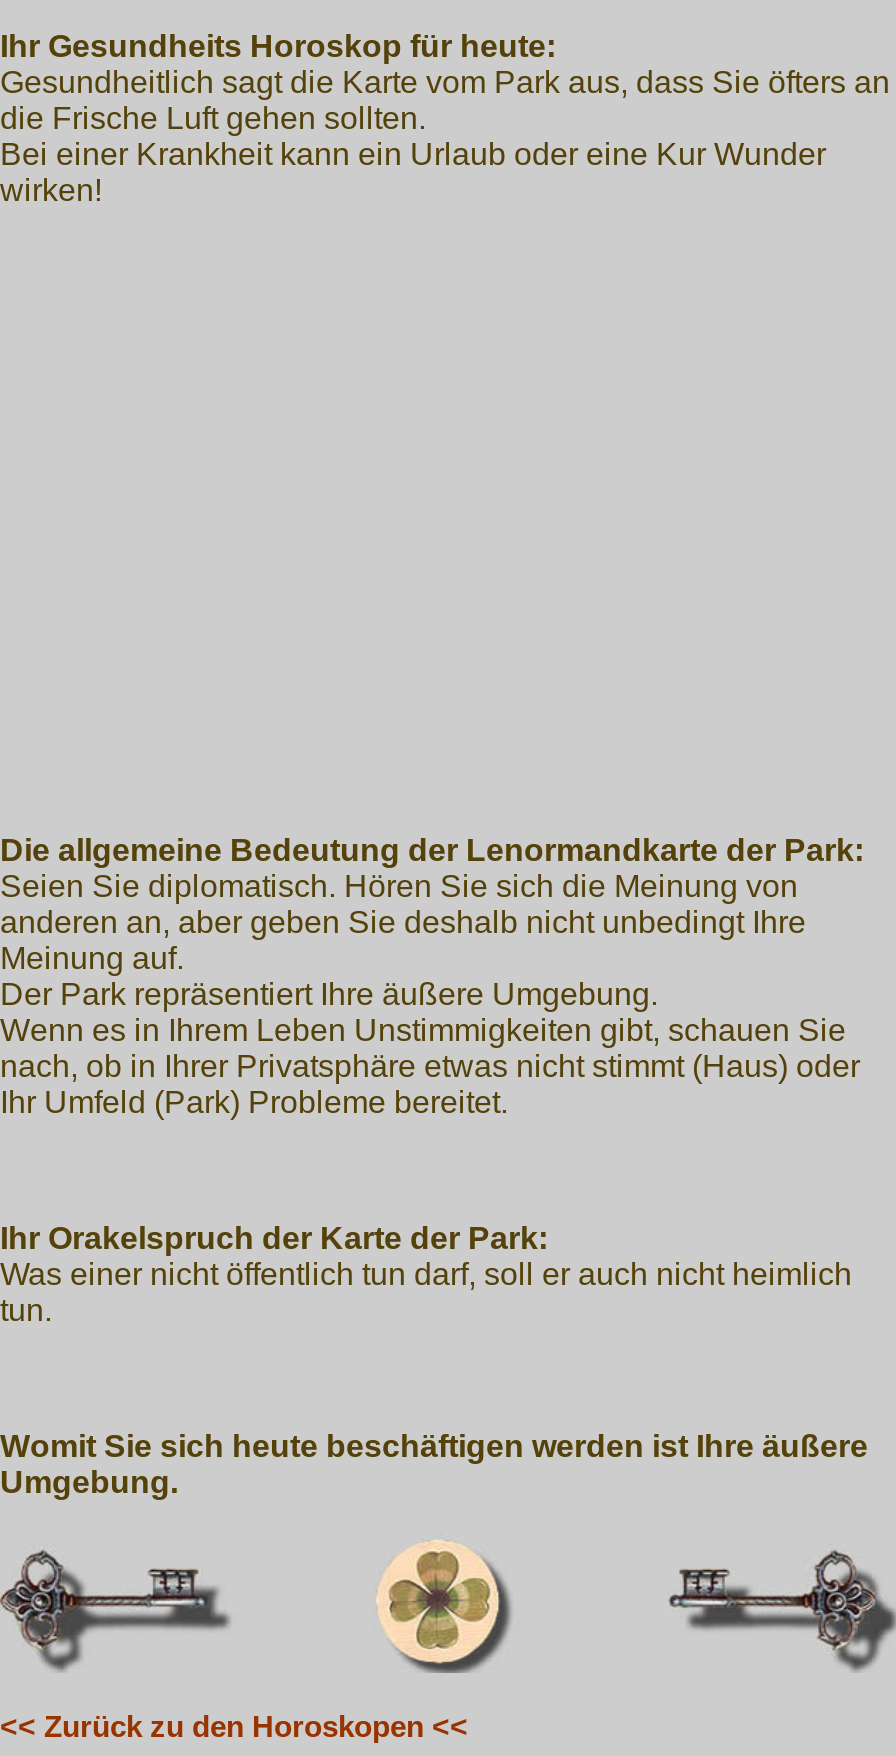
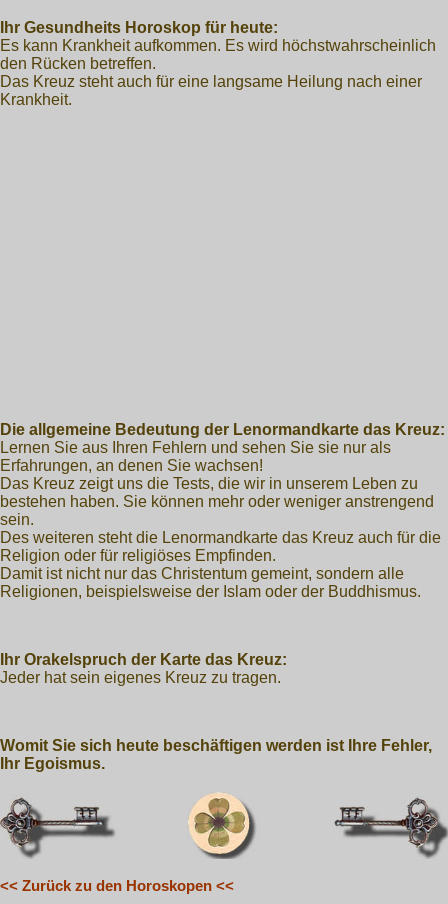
[0,65,890,207] Gesundheitlich sagt die Karte vom Park aus, dass Sie öfters an | die Frische Luft gehen sollten. | Bei einer Krankheit kann ein Urlaub oder eine Kur Wunder | wirken! -> [0,37,436,108] Es kann Krankheit aufkommen. Es wird höchstwahrscheinlich | den Rücken betreffen. | Das Kreuz steht auch für eine langsame Heilung nach einer | Krankheit.
[0,833,864,1119] Die allgemeine Bedeutung der Lenormandkarte der Park: | Seien Sie diplomatisch. Hören Sie sich die Meinung von | anderen an, aber geben Sie deshalb nicht unbedingt Ihre | Meinung auf. | Der Park repräsentiert Ihre äußere Umgebung. | Wenn es in Ihrem Leben Unstimmigkeiten gibt, schauen Sie | nach, ob in Ihrer Privatsphäre etwas nicht stimmt (Haus) oder | Ihr Umfeld (Park) Probleme bereitet. -> [0,421,445,600] Die allgemeine Bedeutung der Lenormandkarte das Kreuz: | Lernen Sie aus Ihren Fehlern und sehen Sie sie nur als | Erfahrungen, an denen Sie wachsen! | Das Kreuz zeigt uns die Tests, die wir in unserem Leben zu | bestehen haben. Sie können mehr oder weniger anstrengend | sein. | Des weiteren steht die Lenormandkarte das Kreuz auch für die | Religion oder für religiöses Empfinden. | Damit ist nicht nur das Christentum gemeint, sondern alle | Religionen, beispielsweise der Islam oder der Buddhismus.
[0,1221,852,1327] Ihr Orakelspruch der Karte der Park: | Was einer nicht öffentlich tun darf, soll er auch nicht heimlich | tun. -> [0,651,287,686] Ihr Orakelspruch der Karte das Kreuz: | Jeder hat sein eigenes Kreuz zu tragen.
[0,1429,868,1499] Womit Sie sich heute beschäftigen werden ist Ihre äußere | Umgebung. -> [0,737,432,772] Womit Sie sich heute beschäftigen werden ist Ihre Fehler, | Ihr Egoismus.

